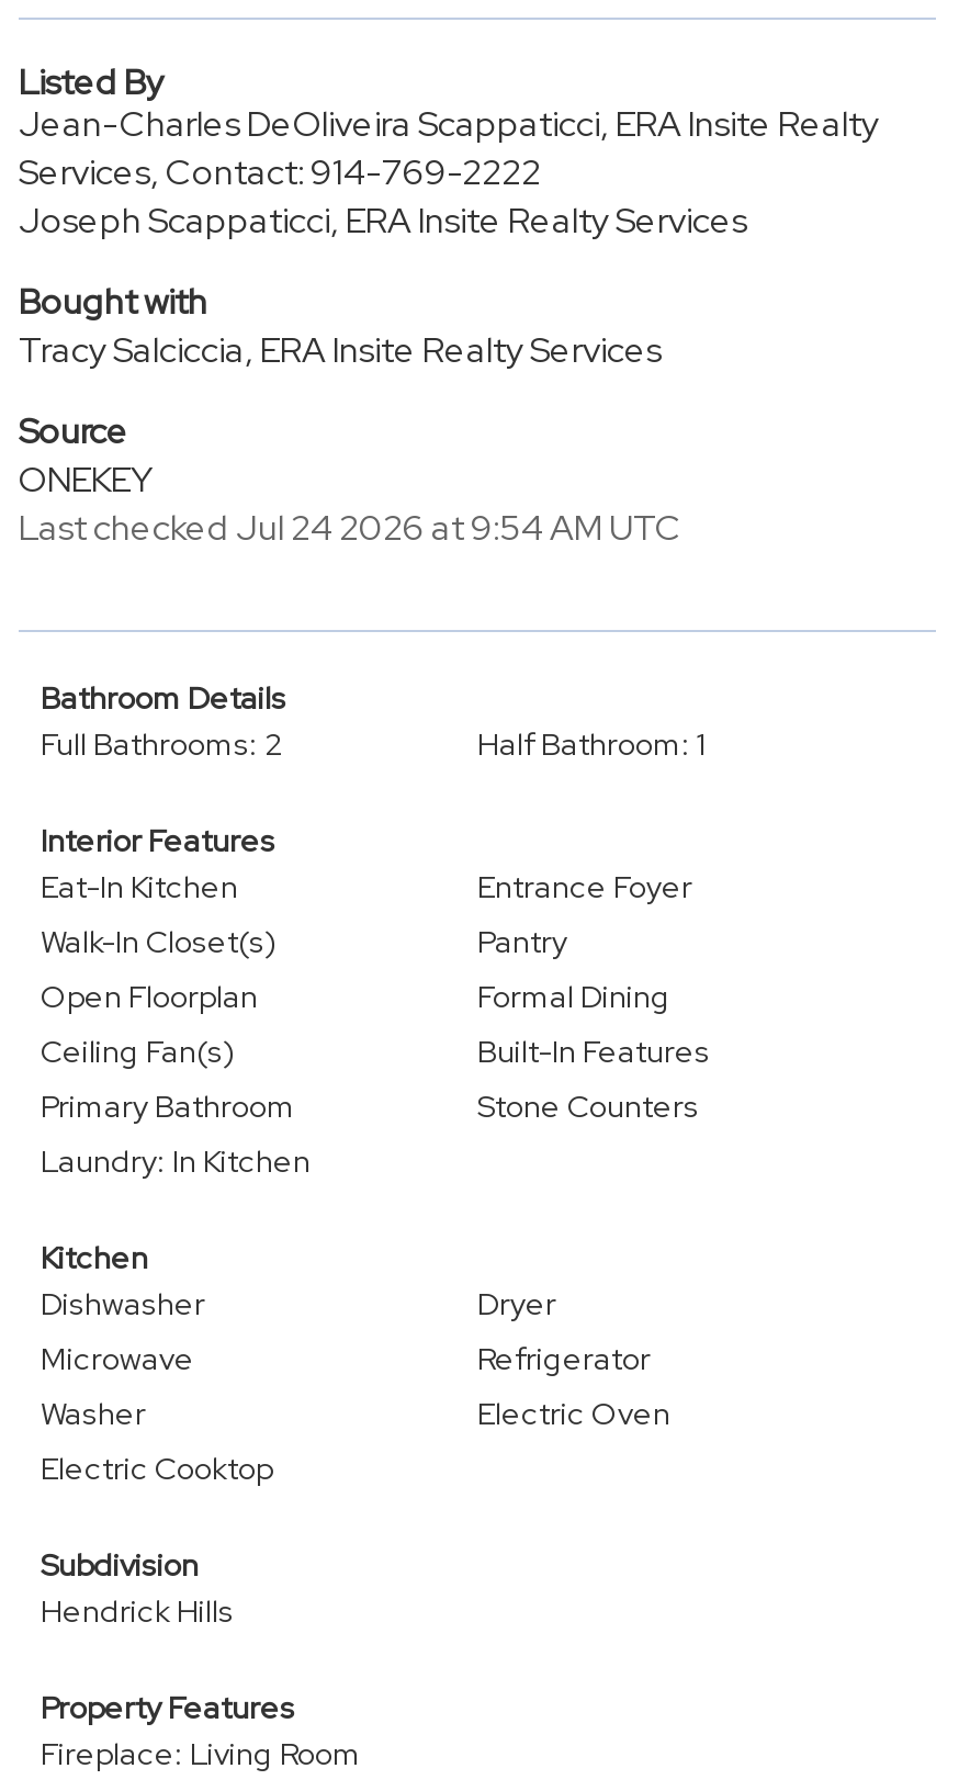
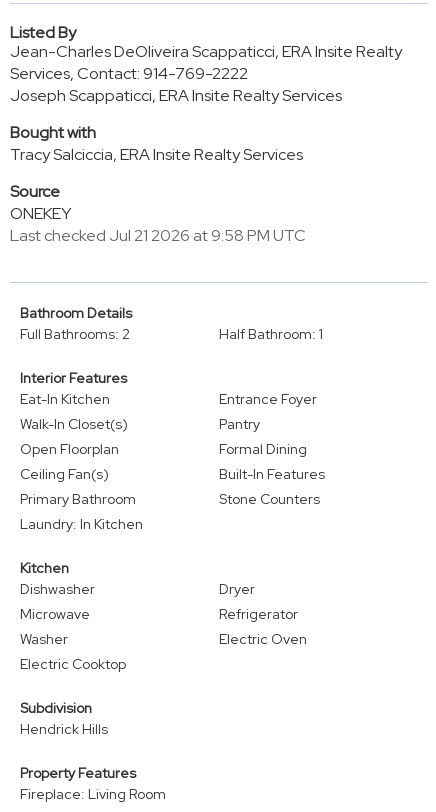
[19,505,681,551] Last checked Jul 24 2026 at 9:54 AM UTC -> [10,225,306,246] Last checked Jul 21 2026 at 9:58 PM UTC

